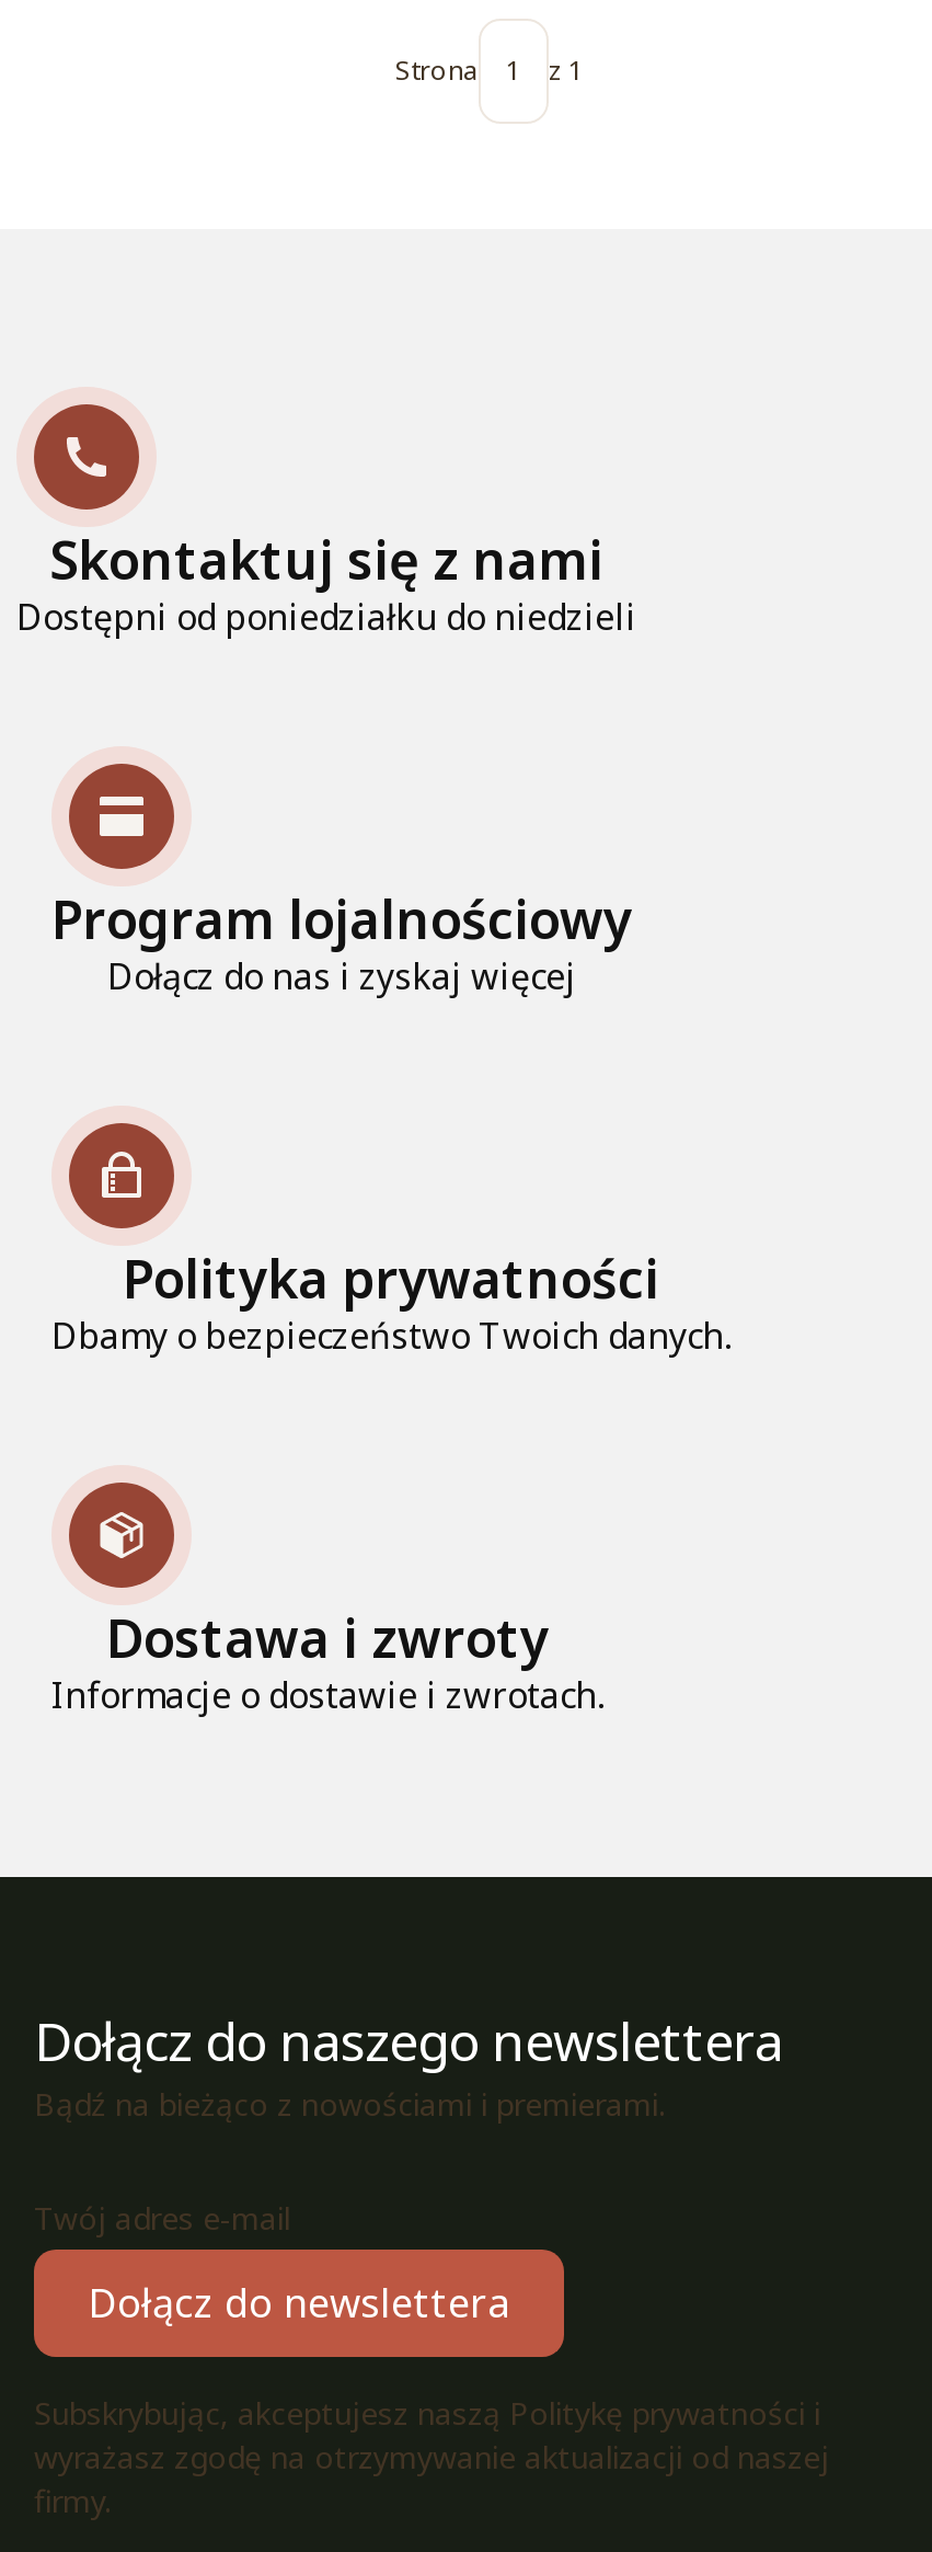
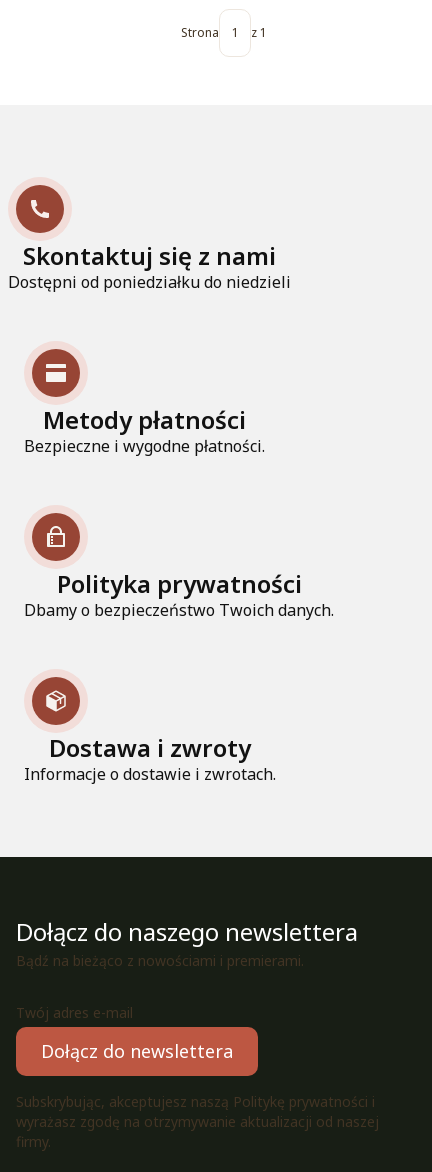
[51,882,632,1000] Program lojalnościowy | Dołącz do nas i zyskaj więcej -> [24,403,265,457] Metody płatności | Bezpieczne i wygodne płatności.

